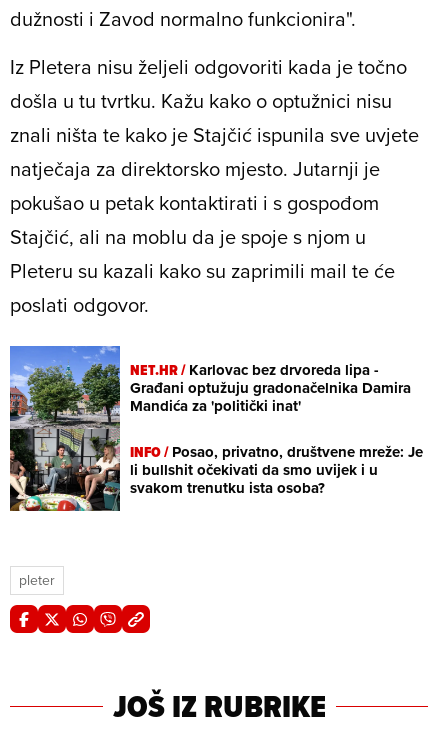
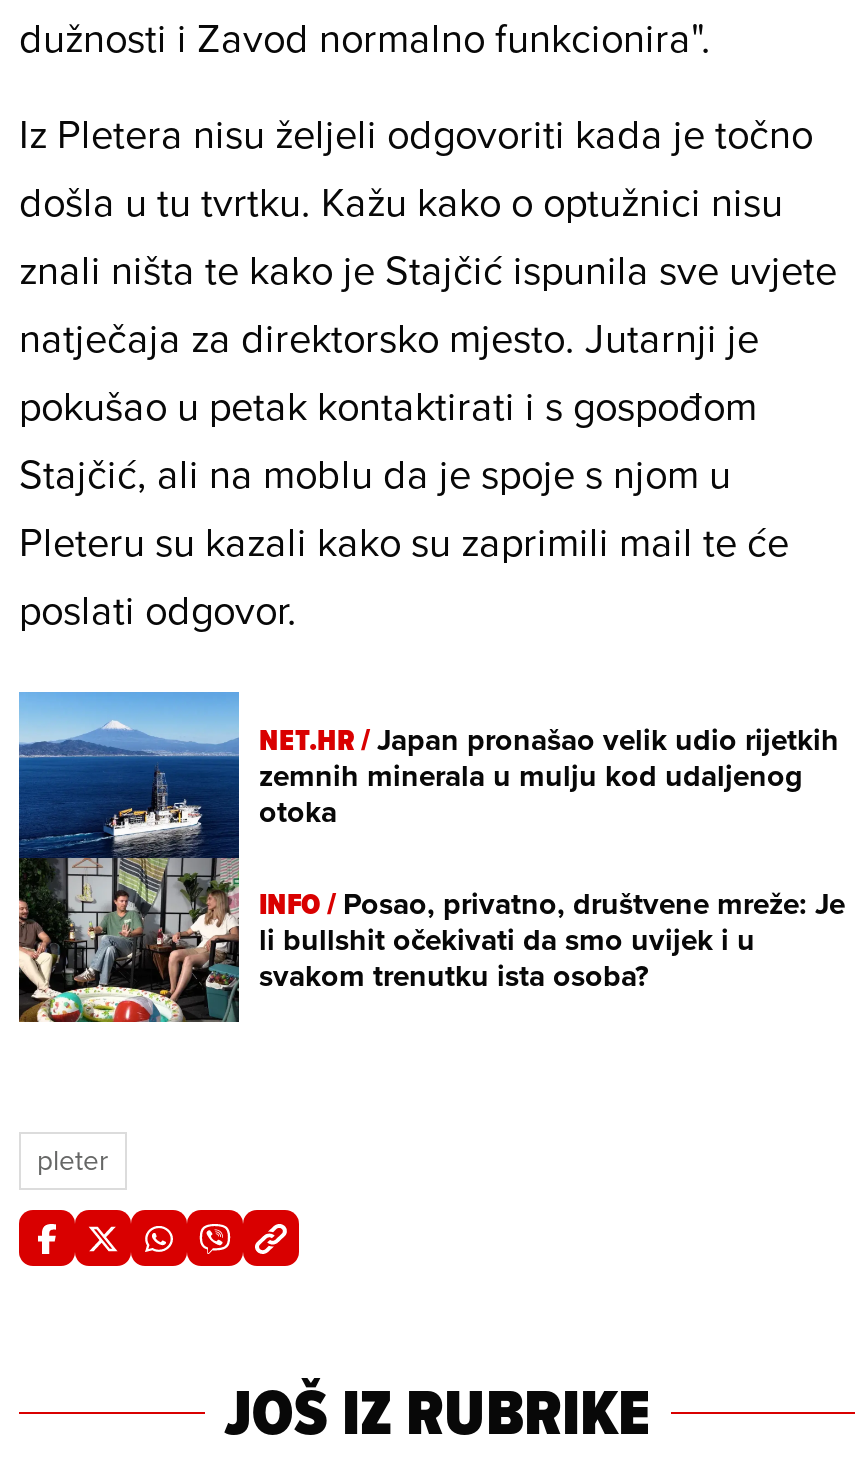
[9,346,411,430] [image] | NET.HR /Karlovac bez drvoreda lipa - | Građani optužuju gradonačelnika Damira | Mandića za 'politički inat' -> [17,692,839,860] [image] | NET.HR /Japan pronašao velik udio rijetkih | zemnih minerala u mulju kod udaljenog | otoka

